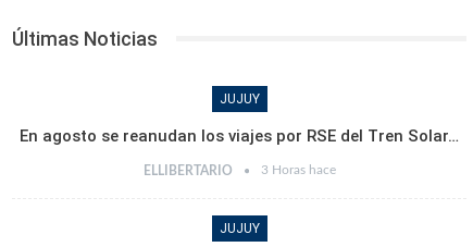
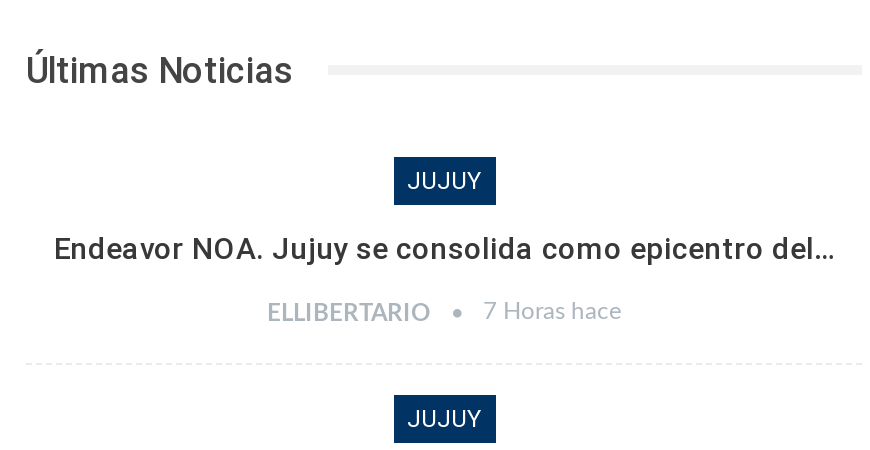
[20,126,459,145] En agosto se reanudan los viajes por RSE del Tren Solar… -> [54,230,834,266] Endeavor NOA. Jujuy se consolida como epicentro del…
[143,163,335,177] ELLIBERTARIO 3 Horas hace -> [267,298,621,324] ELLIBERTARIO 7 Horas hace

